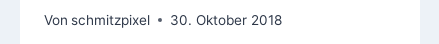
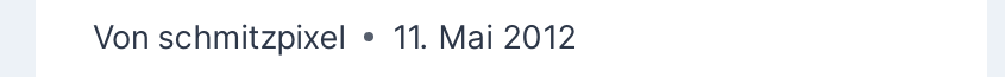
[44,12,282,28] Von schmitzpixel 30. Oktober 2018 -> [93,17,576,54] Von schmitzpixel 11. Mai 2012

